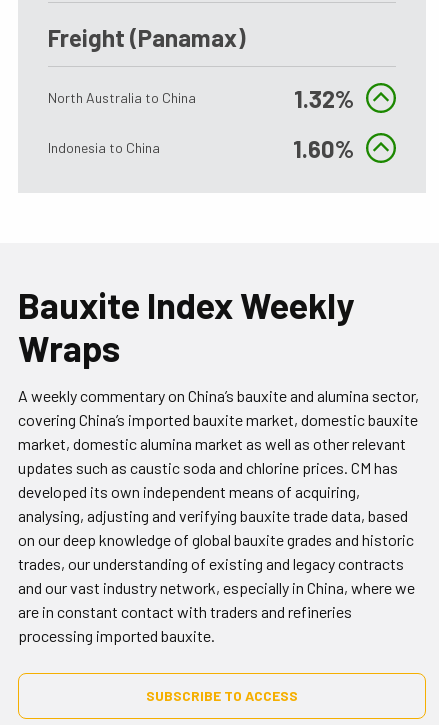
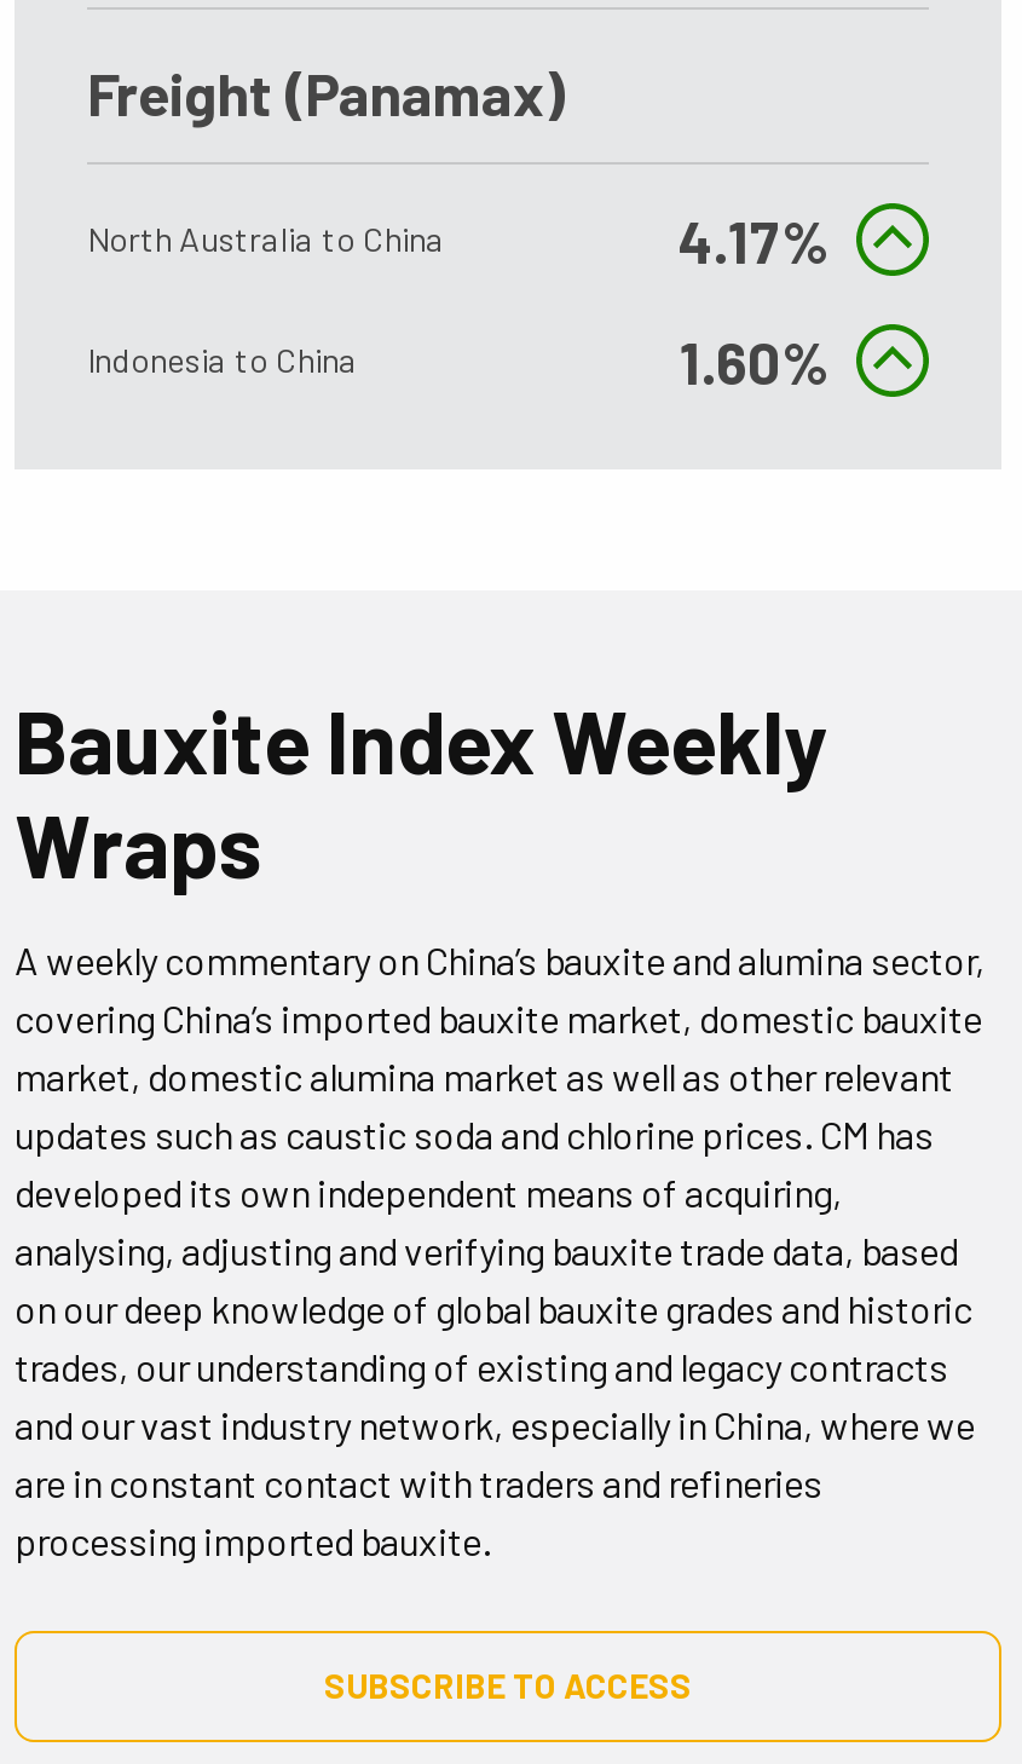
[294,83,354,112] 1.32% -> [677,204,827,275] 4.17%

